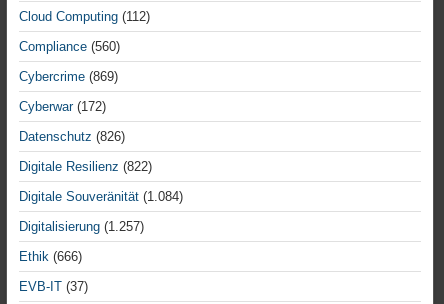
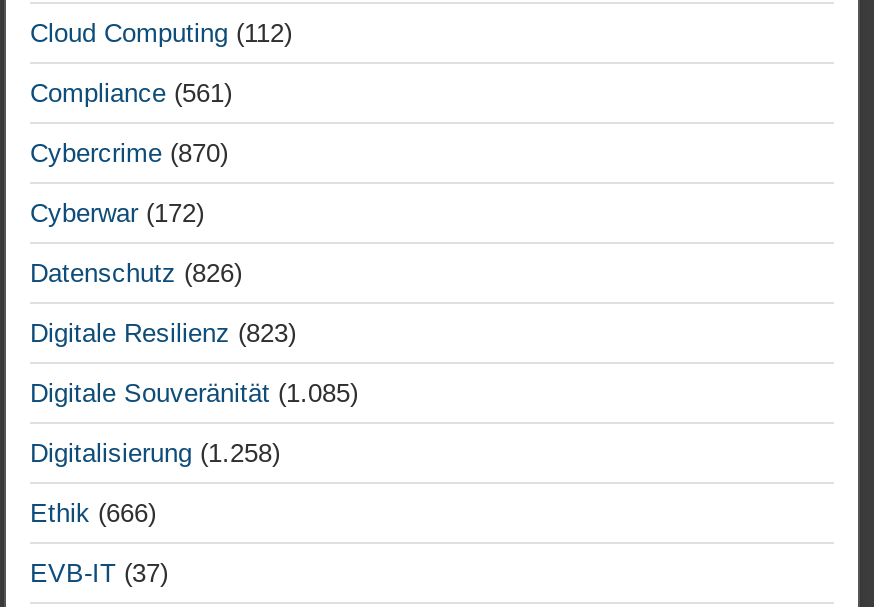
[19,39,120,54] Compliance (560) -> [30,78,232,108] Compliance (561)
[19,69,118,84] Cybercrime (869) -> [30,138,228,168] Cybercrime (870)
[19,159,152,174] Digitale Resilienz (822) -> [30,318,296,348] Digitale Resilienz (823)
[19,189,183,204] Digitale Souveränität (1.084) -> [30,378,358,408] Digitale Souveränität (1.085)
[19,219,144,234] Digitalisierung (1.257) -> [30,438,280,468] Digitalisierung (1.258)

